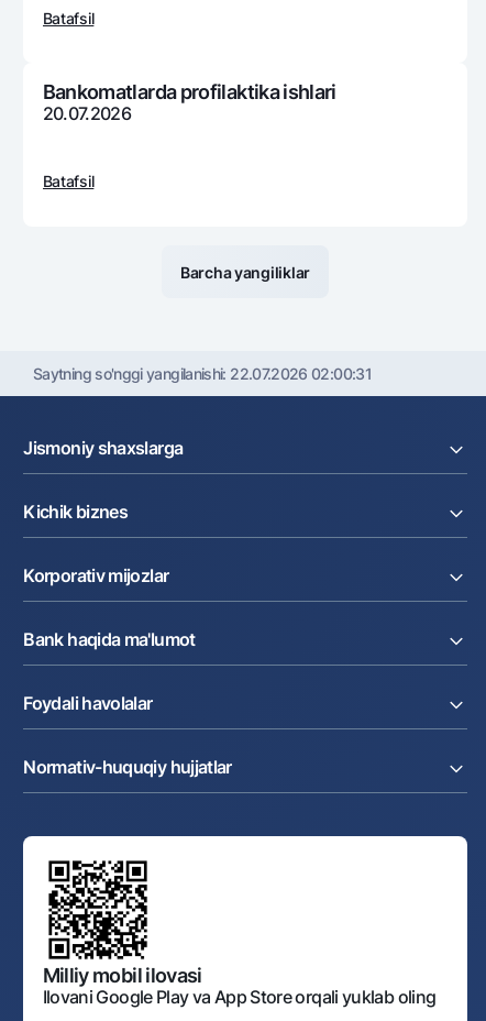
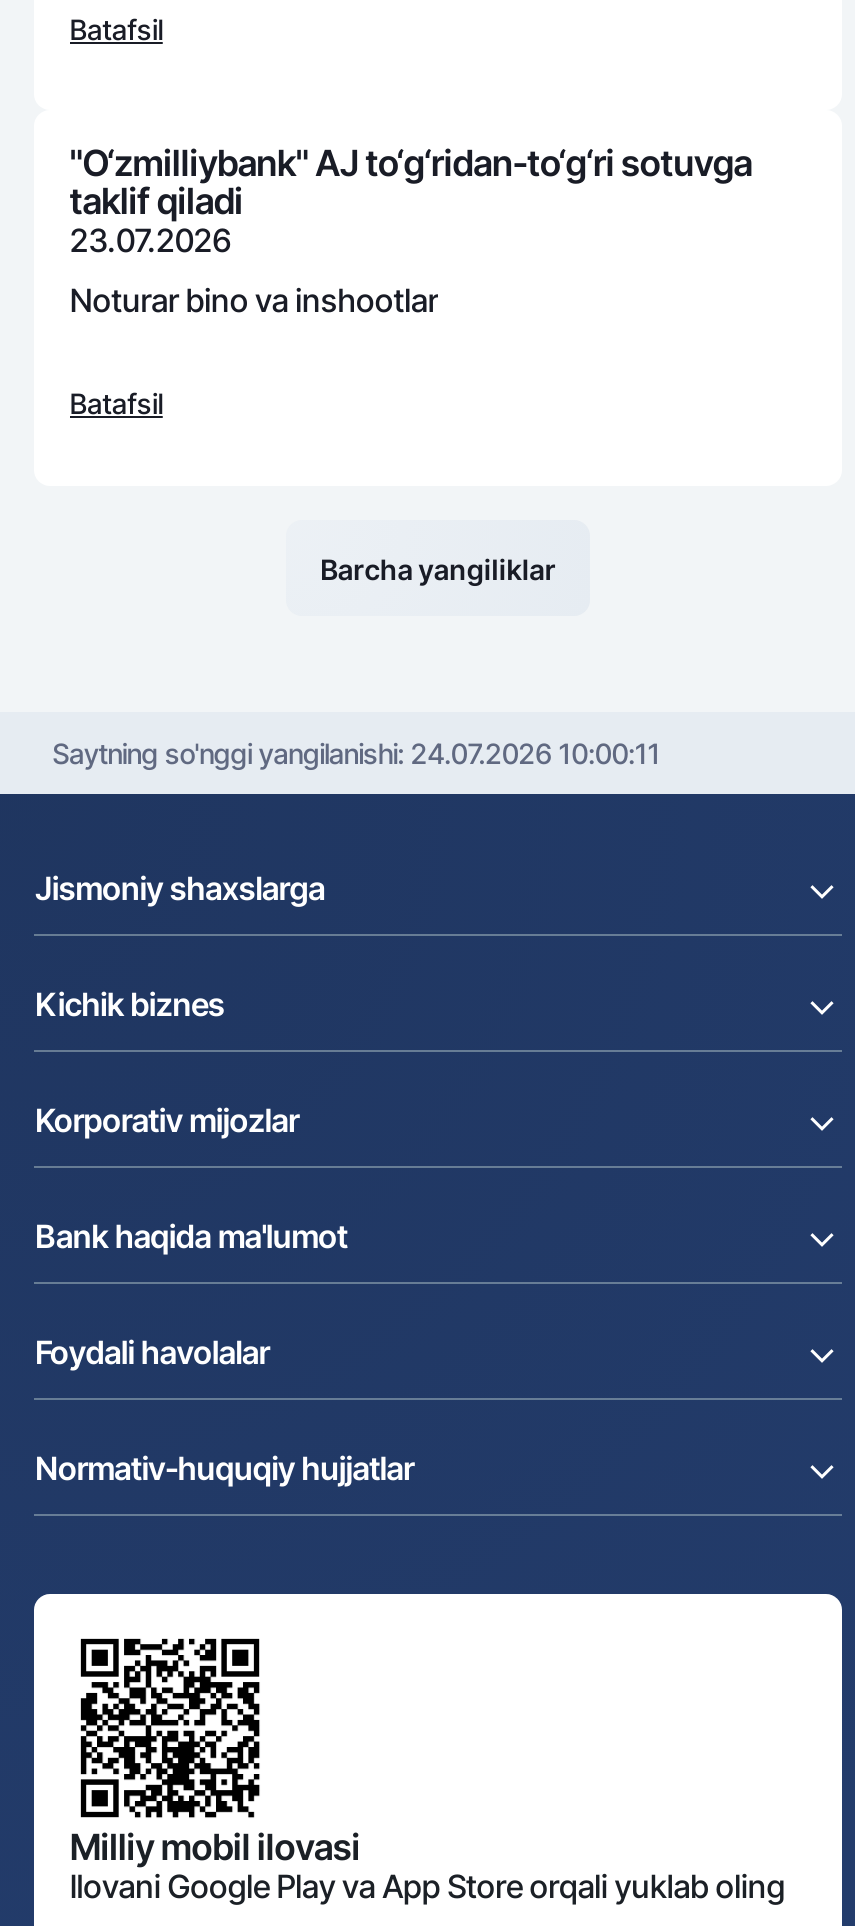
[42,81,336,125] Bankomatlarda profilaktika ishlari | 20.07.2026 -> [69,143,752,321] "O‘zmilliybank" AJ to‘g‘ridan-to‘g‘ri sotuvga | taklif qiladi | 23.07.2026 | Noturar bino va inshootlar
[33,364,372,383] Saytning so'nggi yangilanishi: 22.07.2026 02:00:31 -> [52,736,660,770] Saytning so'nggi yangilanishi: 24.07.2026 10:00:11

